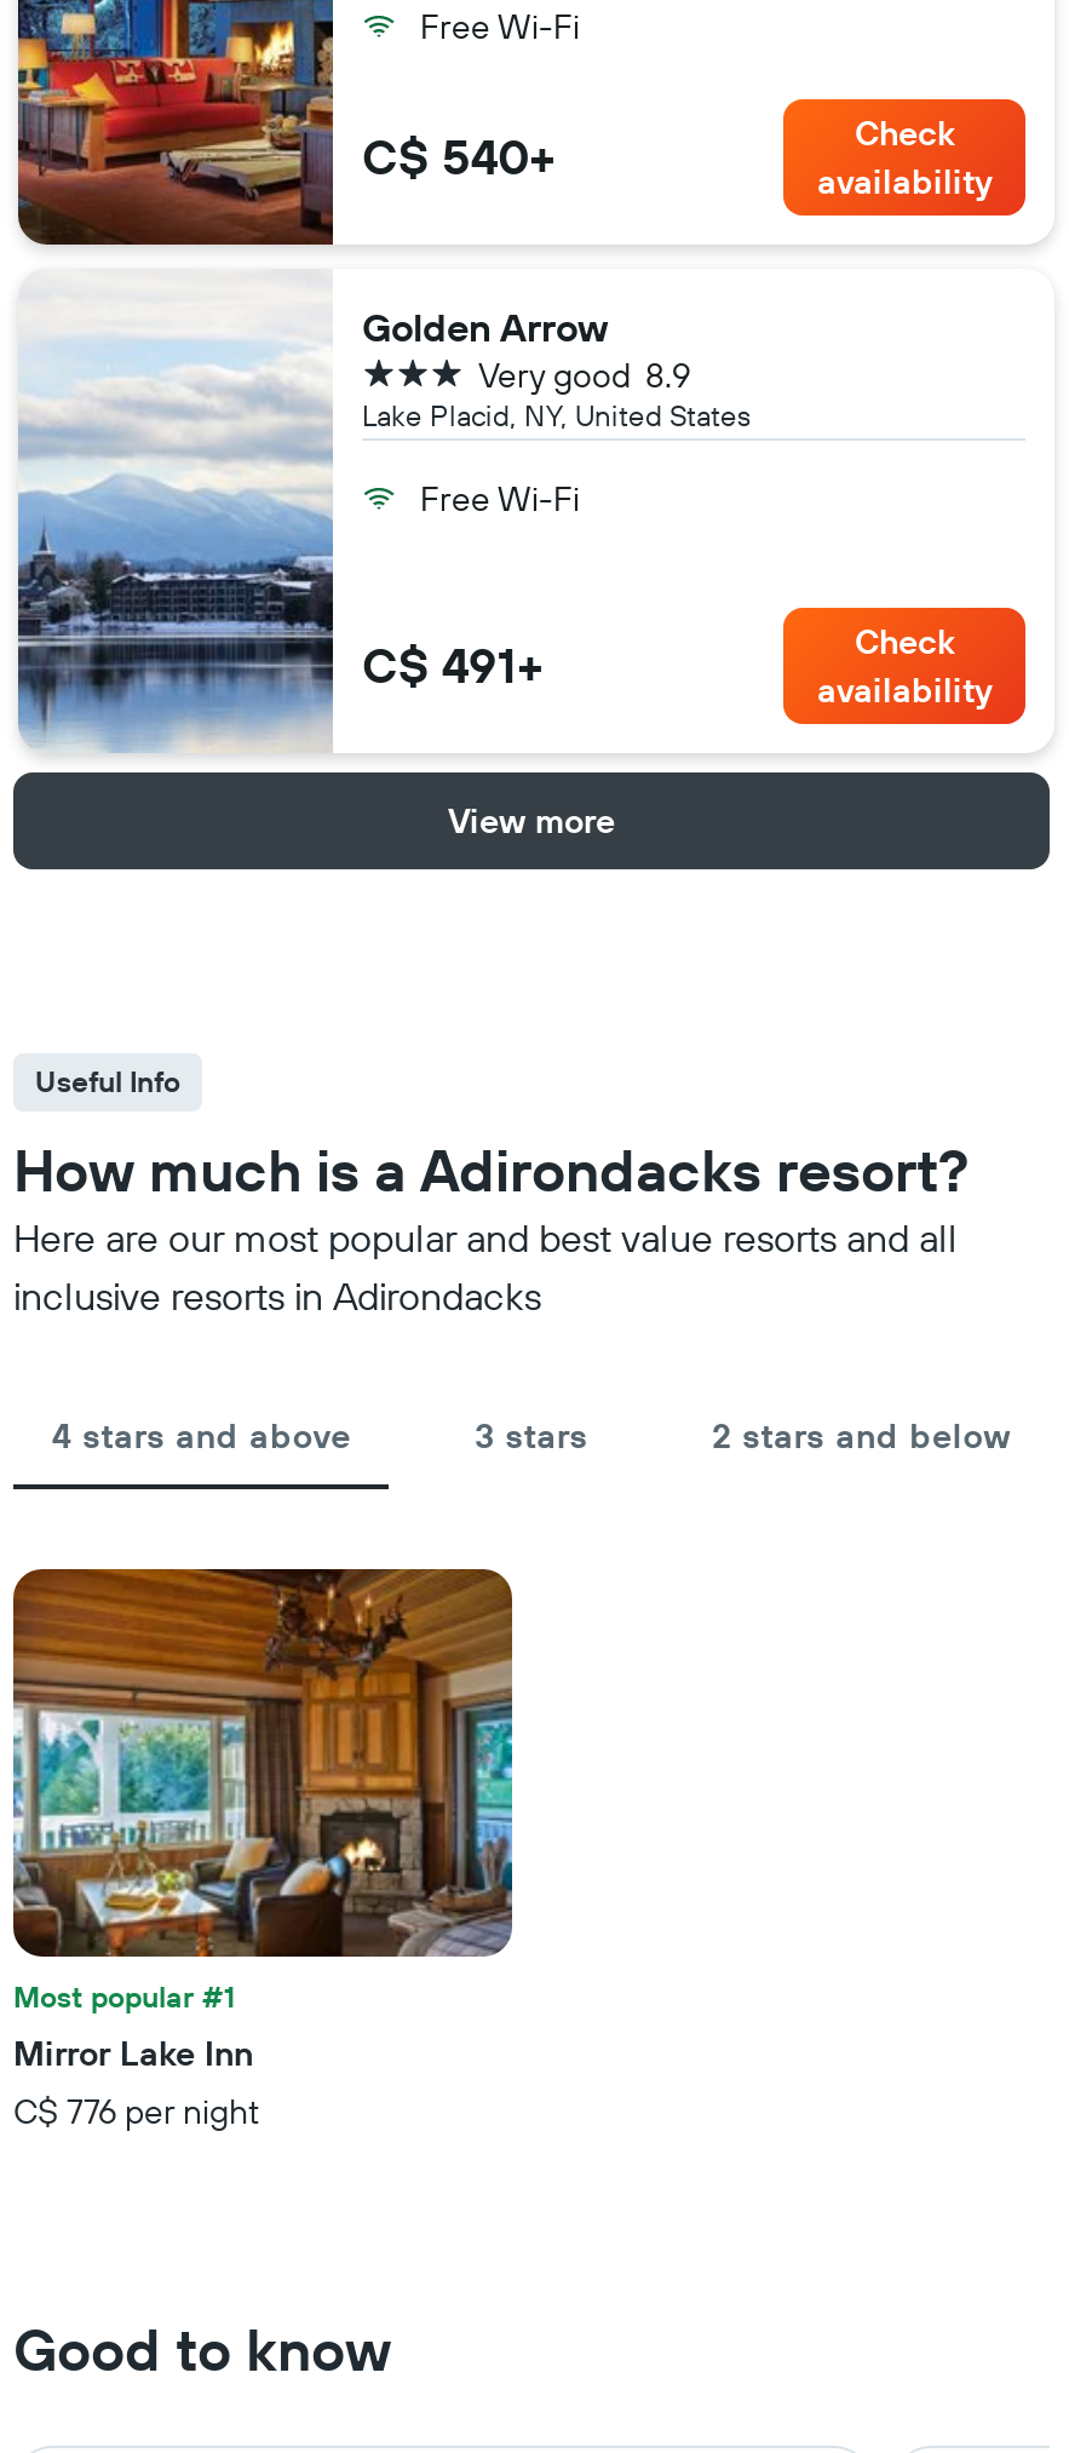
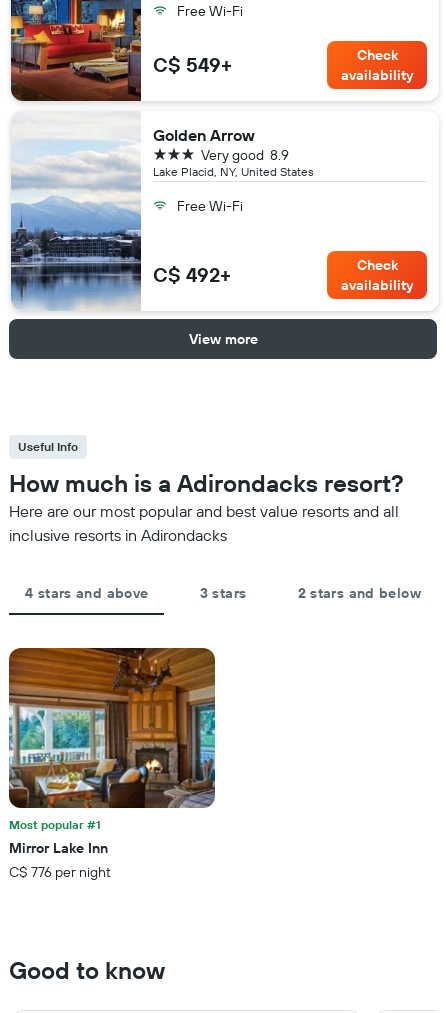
[362,126,556,186] C$ 540+ -> [153,52,232,77] C$ 549+
[362,634,544,695] C$ 491+ -> [153,262,231,287] C$ 492+

